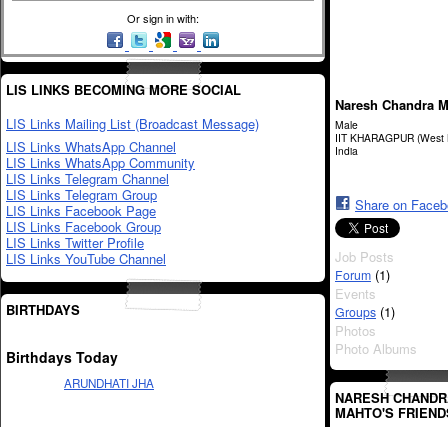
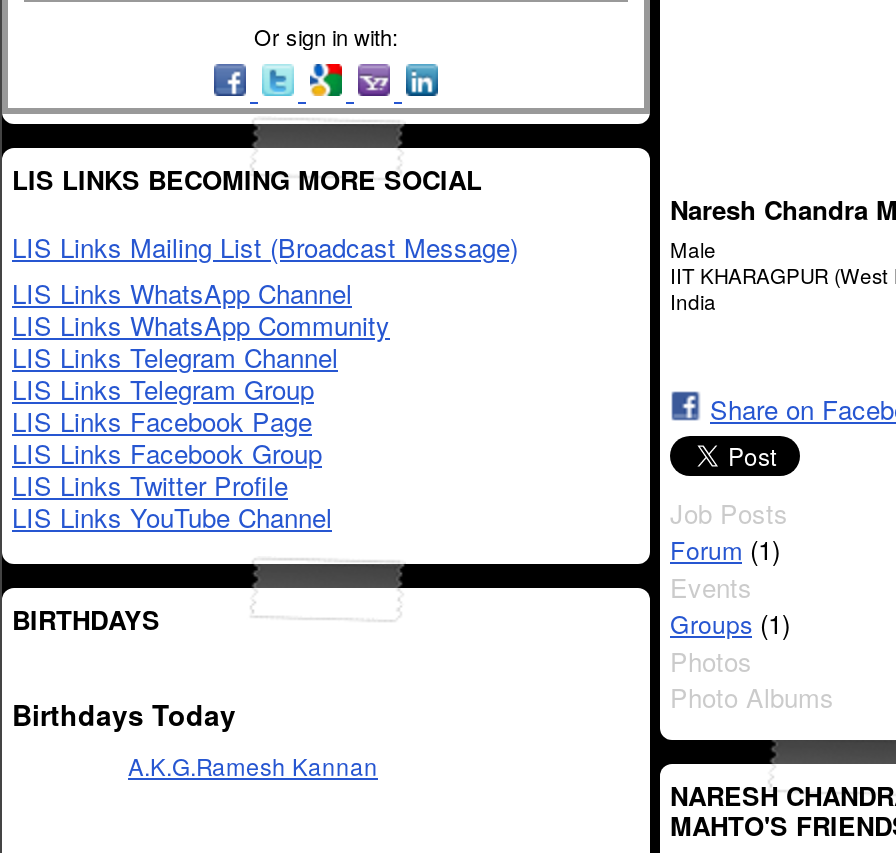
[64,375,154,391] ARUNDHATI JHA -> [128,750,378,782] A.K.G.Ramesh Kannan

